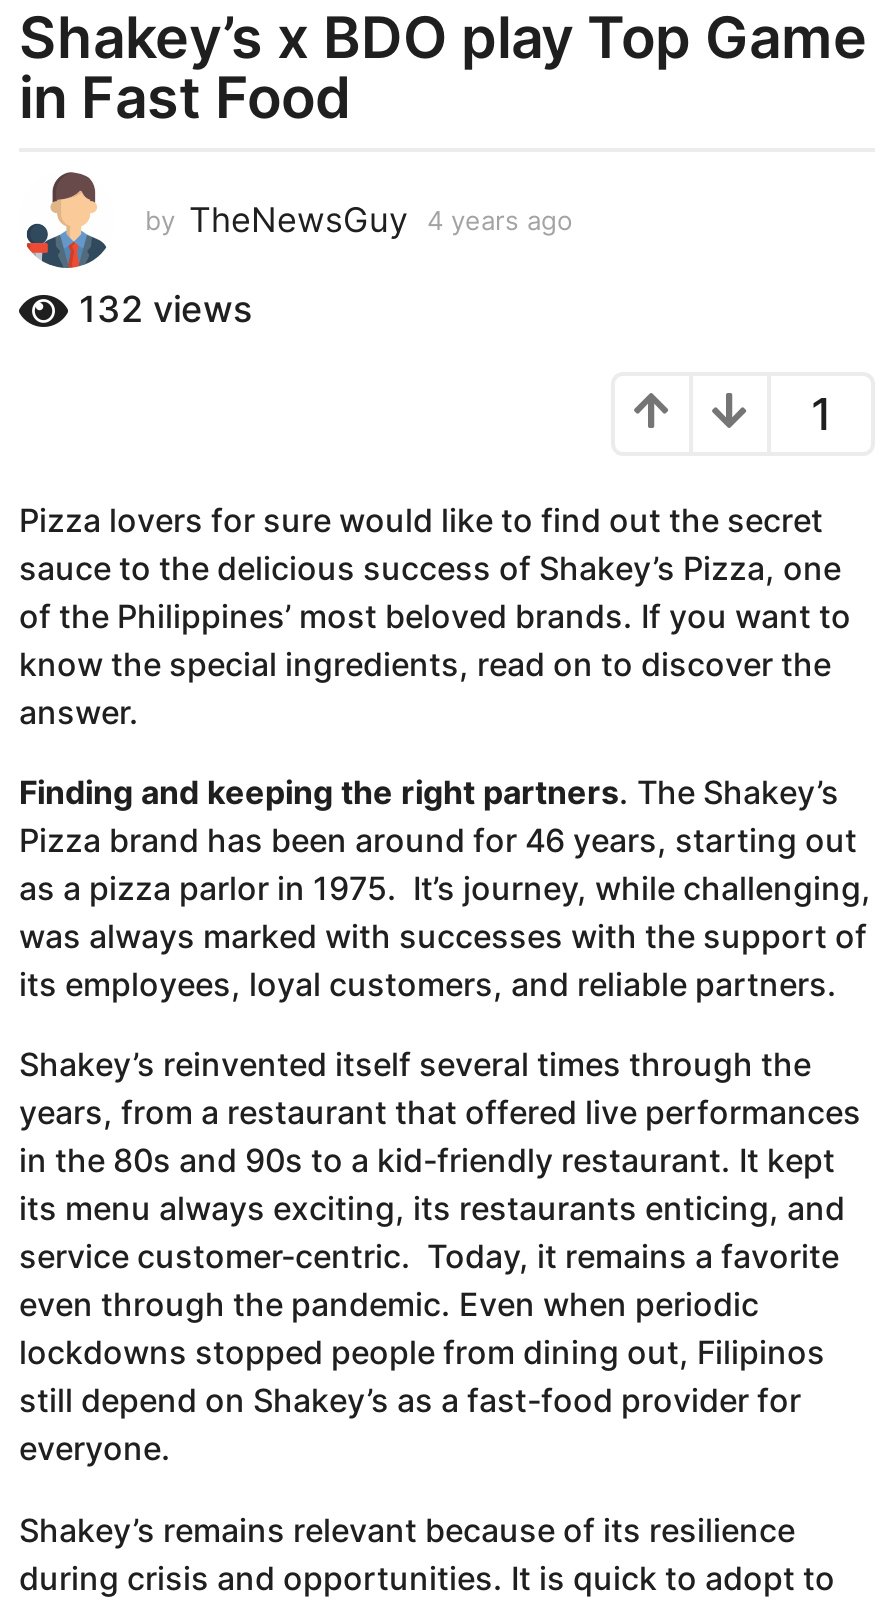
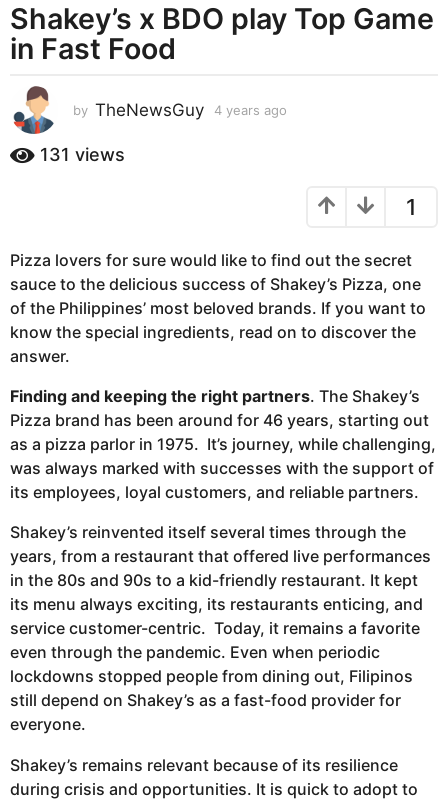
[79,288,253,330] 132 views -> [40,144,125,165] 131 views

